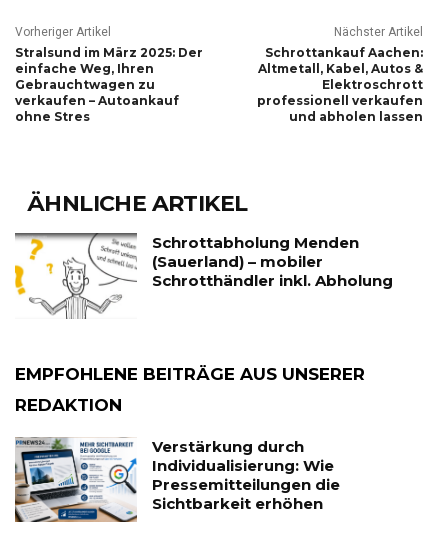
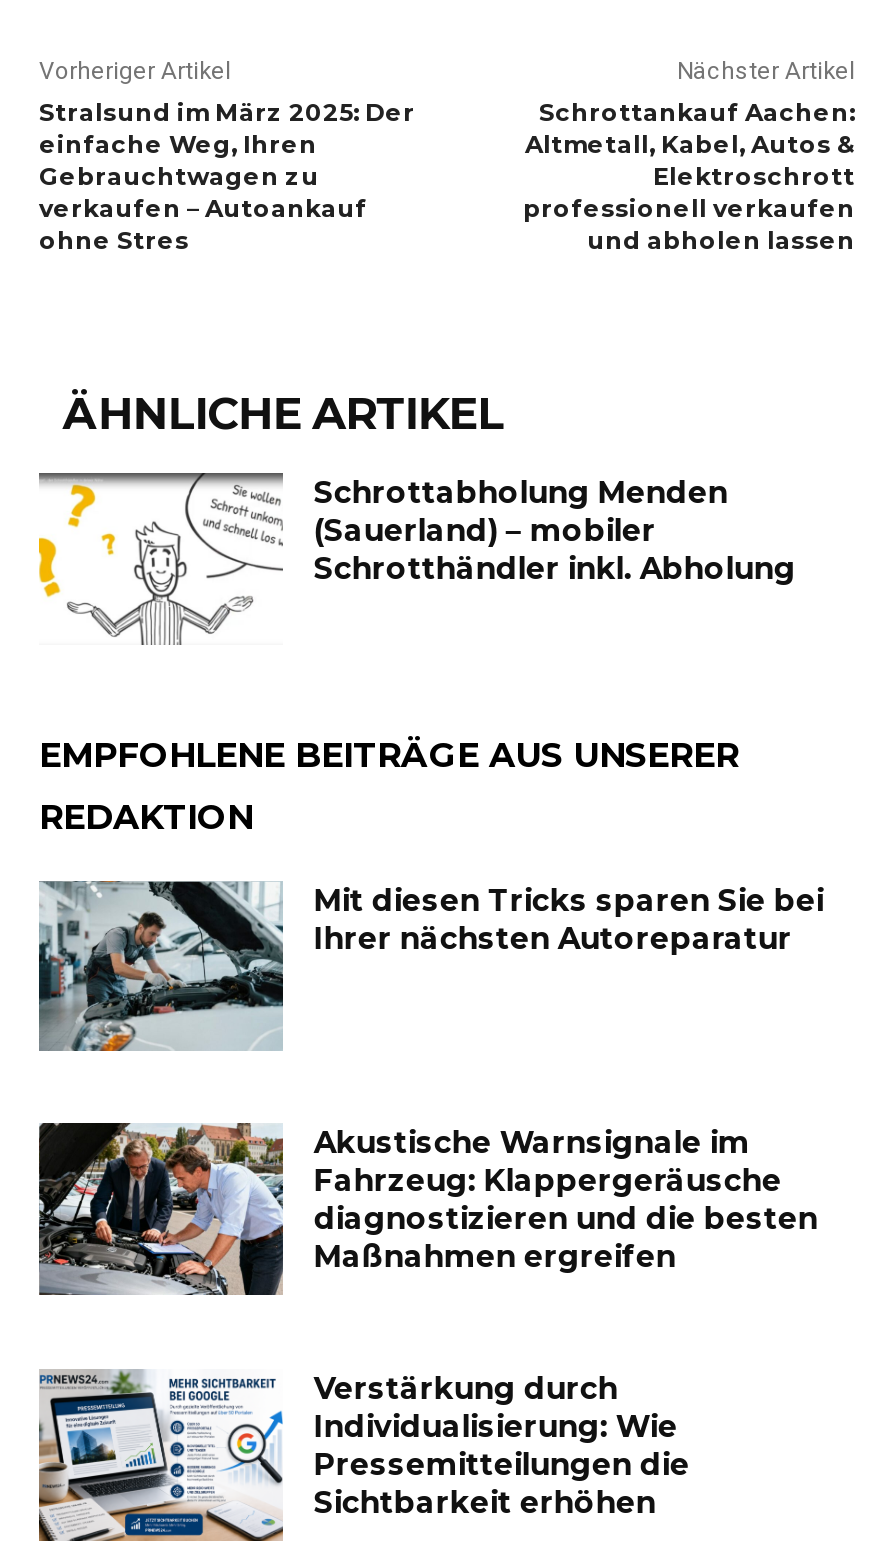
none -> [37,879,824,1051] [image] | Mit diesen Tricks sparen Sie bei | Ihrer nächsten Autoreparatur
none -> [37,1119,818,1297] [image] | Akustische Warnsignale im | Fahrzeug: Klappergeräusche | diagnostizieren und die besten | Maßnahmen ergreifen

